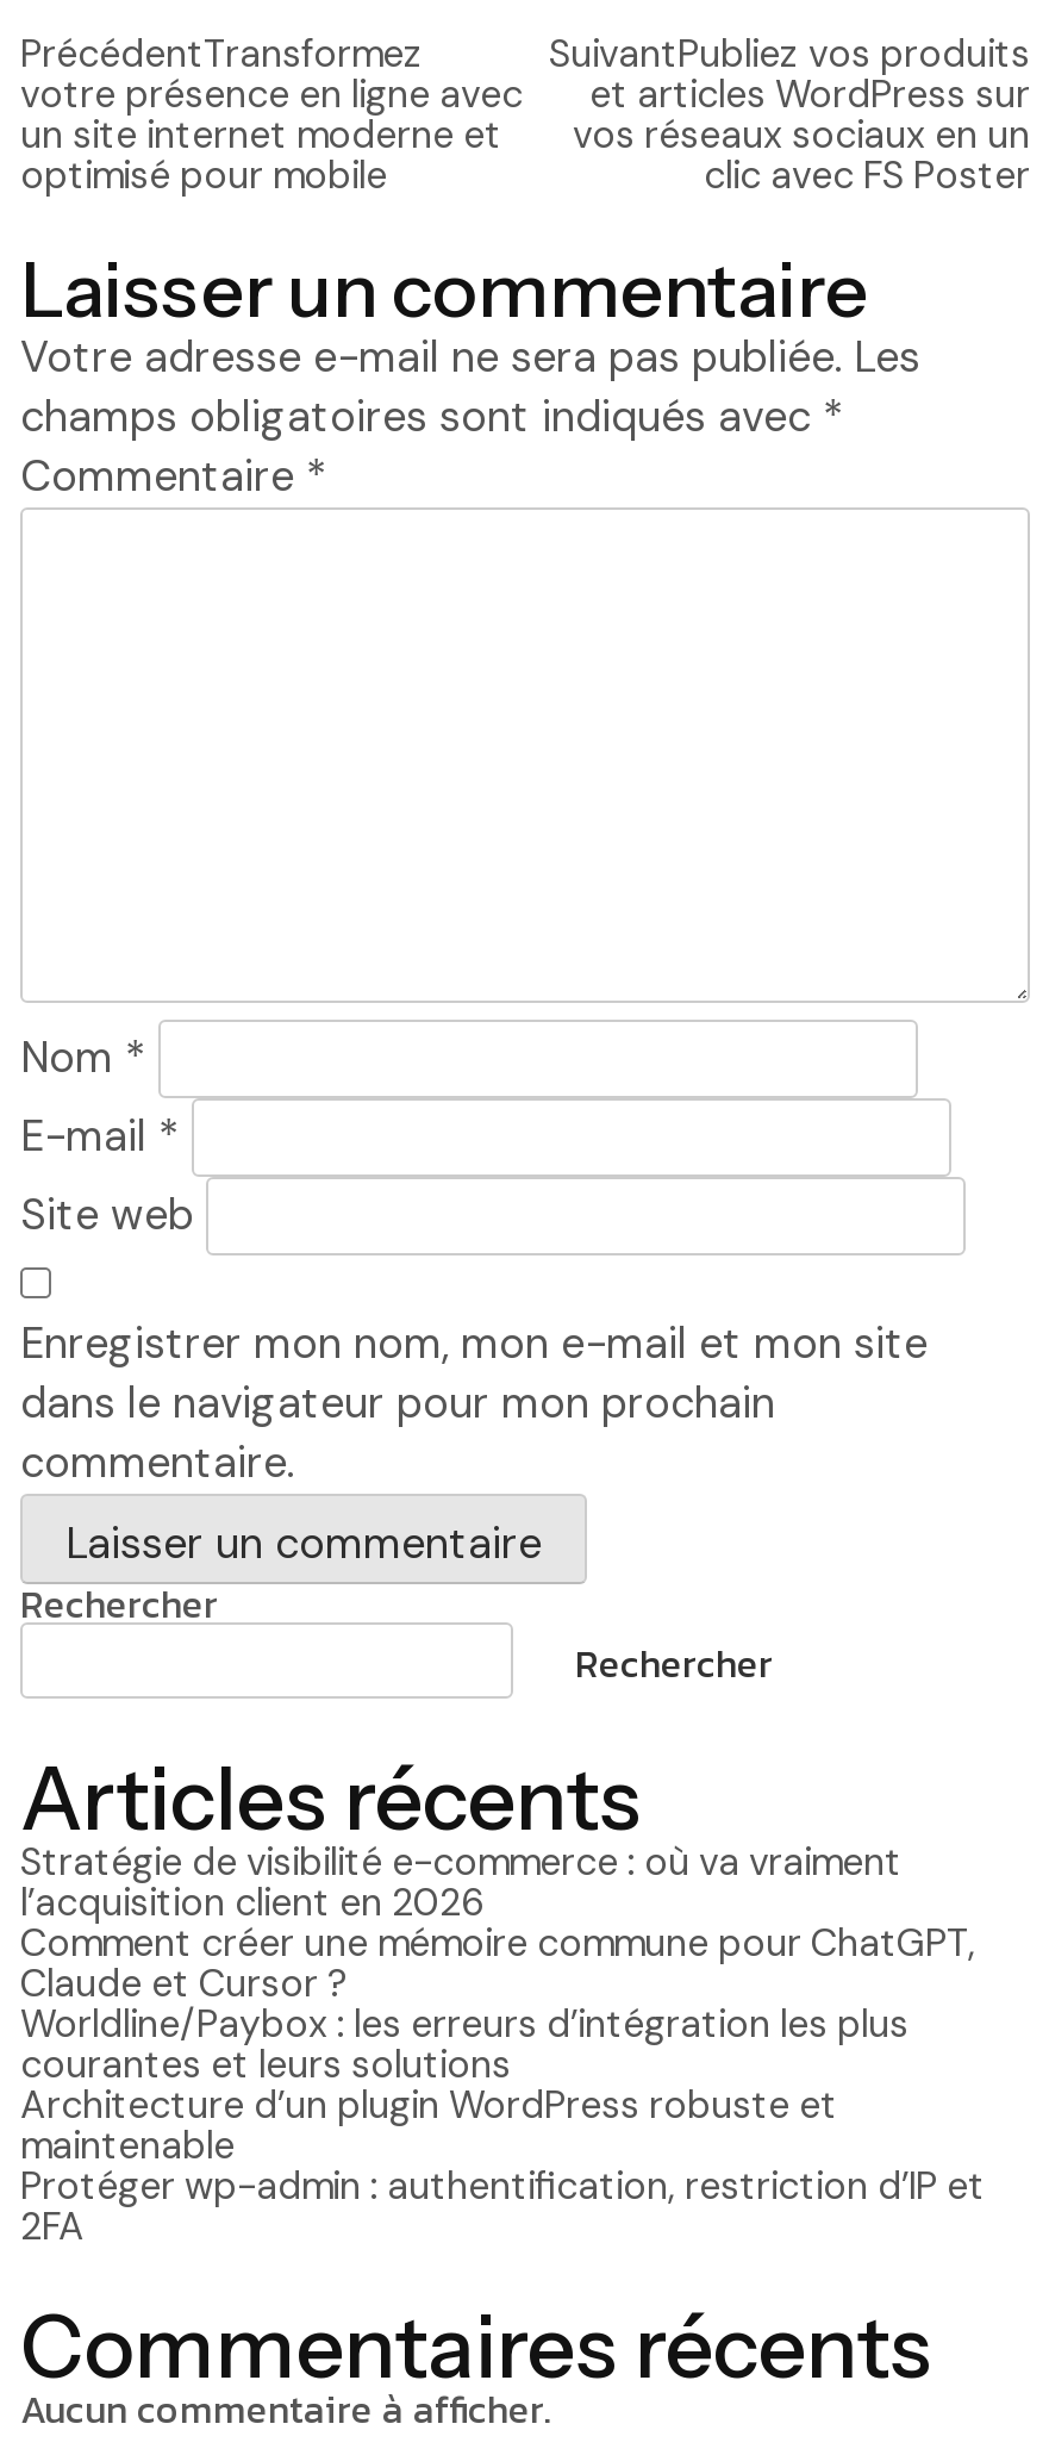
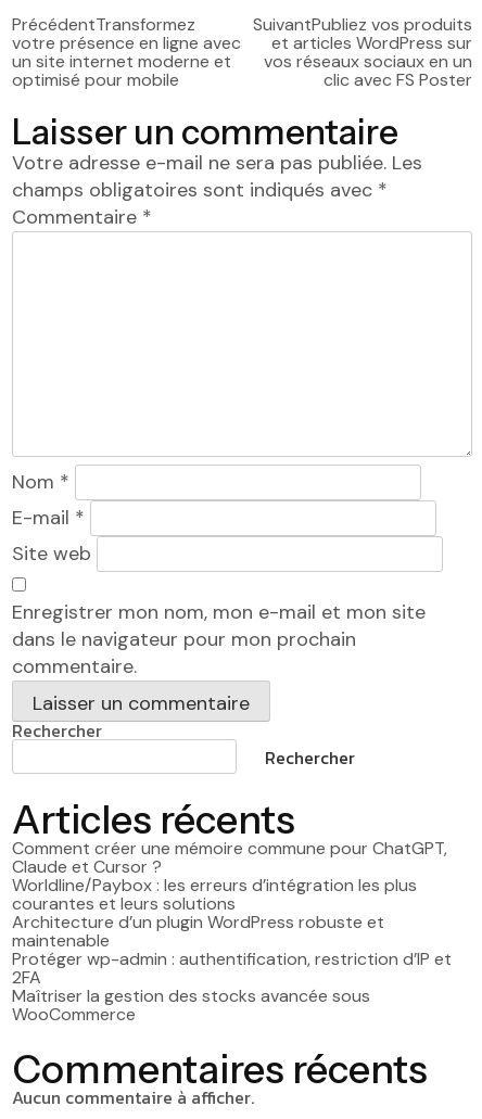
[20,1836,901,1927] Stratégie de visibilité e-commerce : où va vraiment | l’acquisition client en 2026 -> none
moved [20,1917,985,2251] -> [12,836,452,988]: Comment créer une mémoire commune pour ChatGPT, | Claude et Cursor ? | Worldline/Paybox : les erreurs d’intégration les plus | courantes et leurs solutions | Architecture d’un plugin WordPress robuste et | maintenable | Protéger wp-admin : authentification, restriction d’IP et | 2FA
none -> [12,984,370,1025] Maîtriser la gestion des stocks avancée sous | WooCommerce

